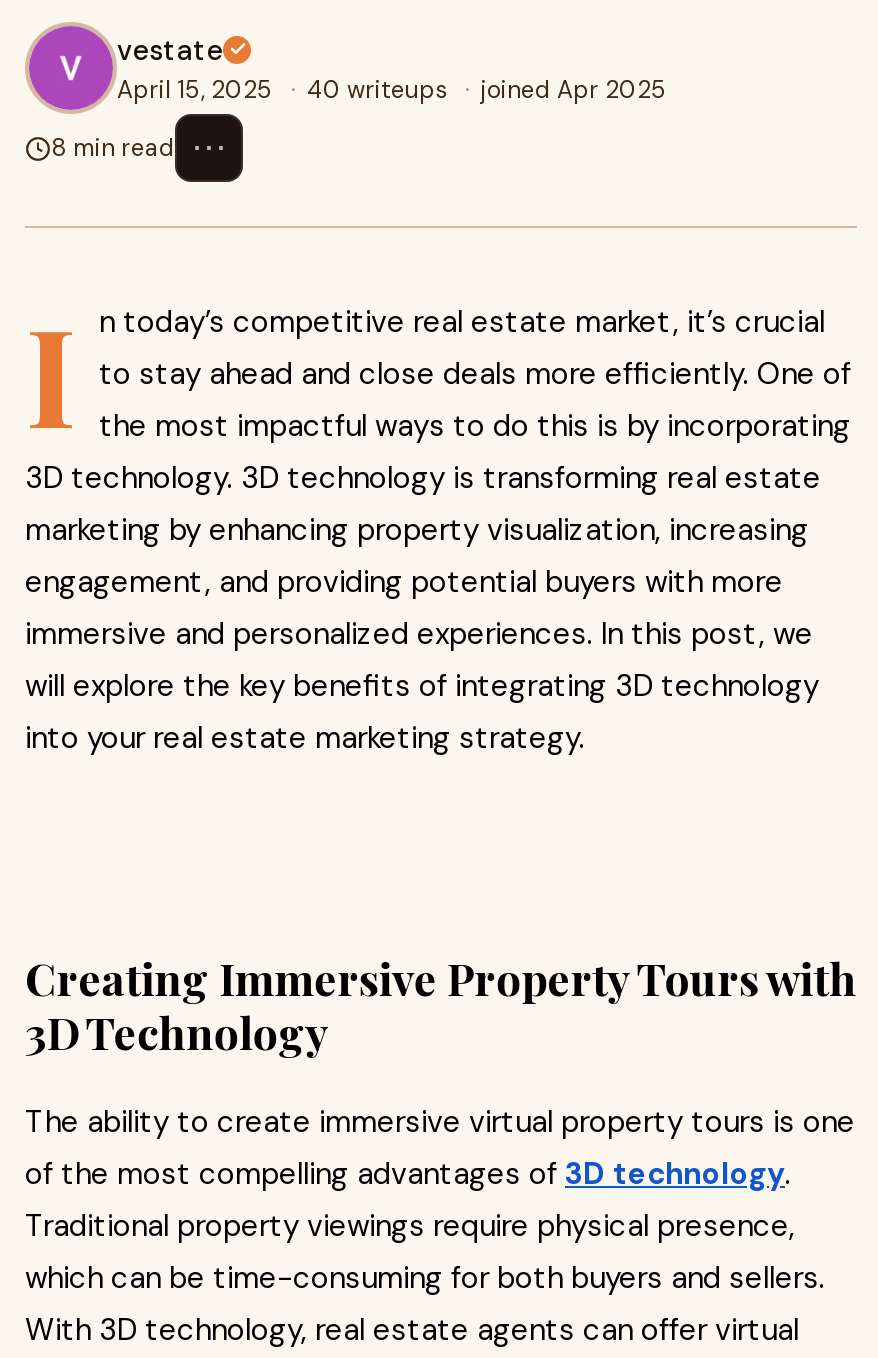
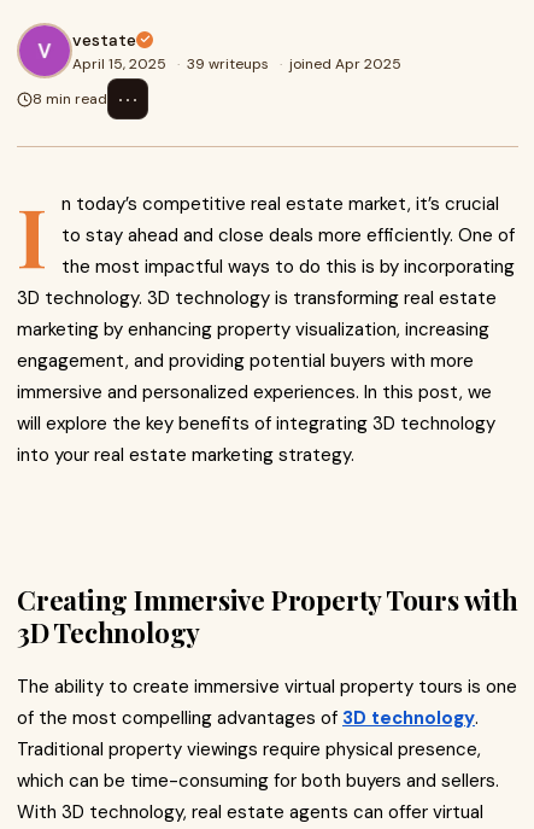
[117,73,667,105] April 15, 2025 40 writeups joined Apr 2025 -> [72,54,401,73] April 15, 2025 39 writeups joined Apr 2025

